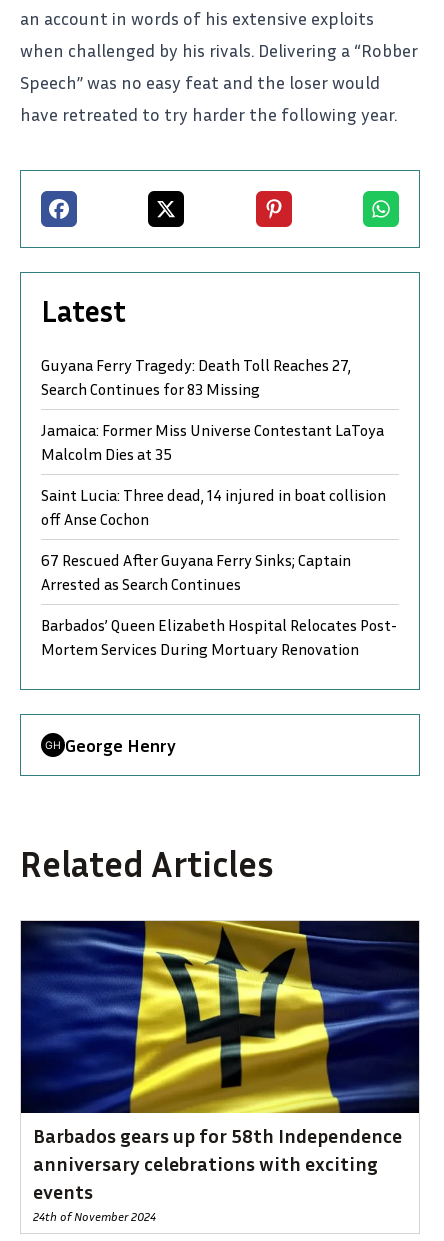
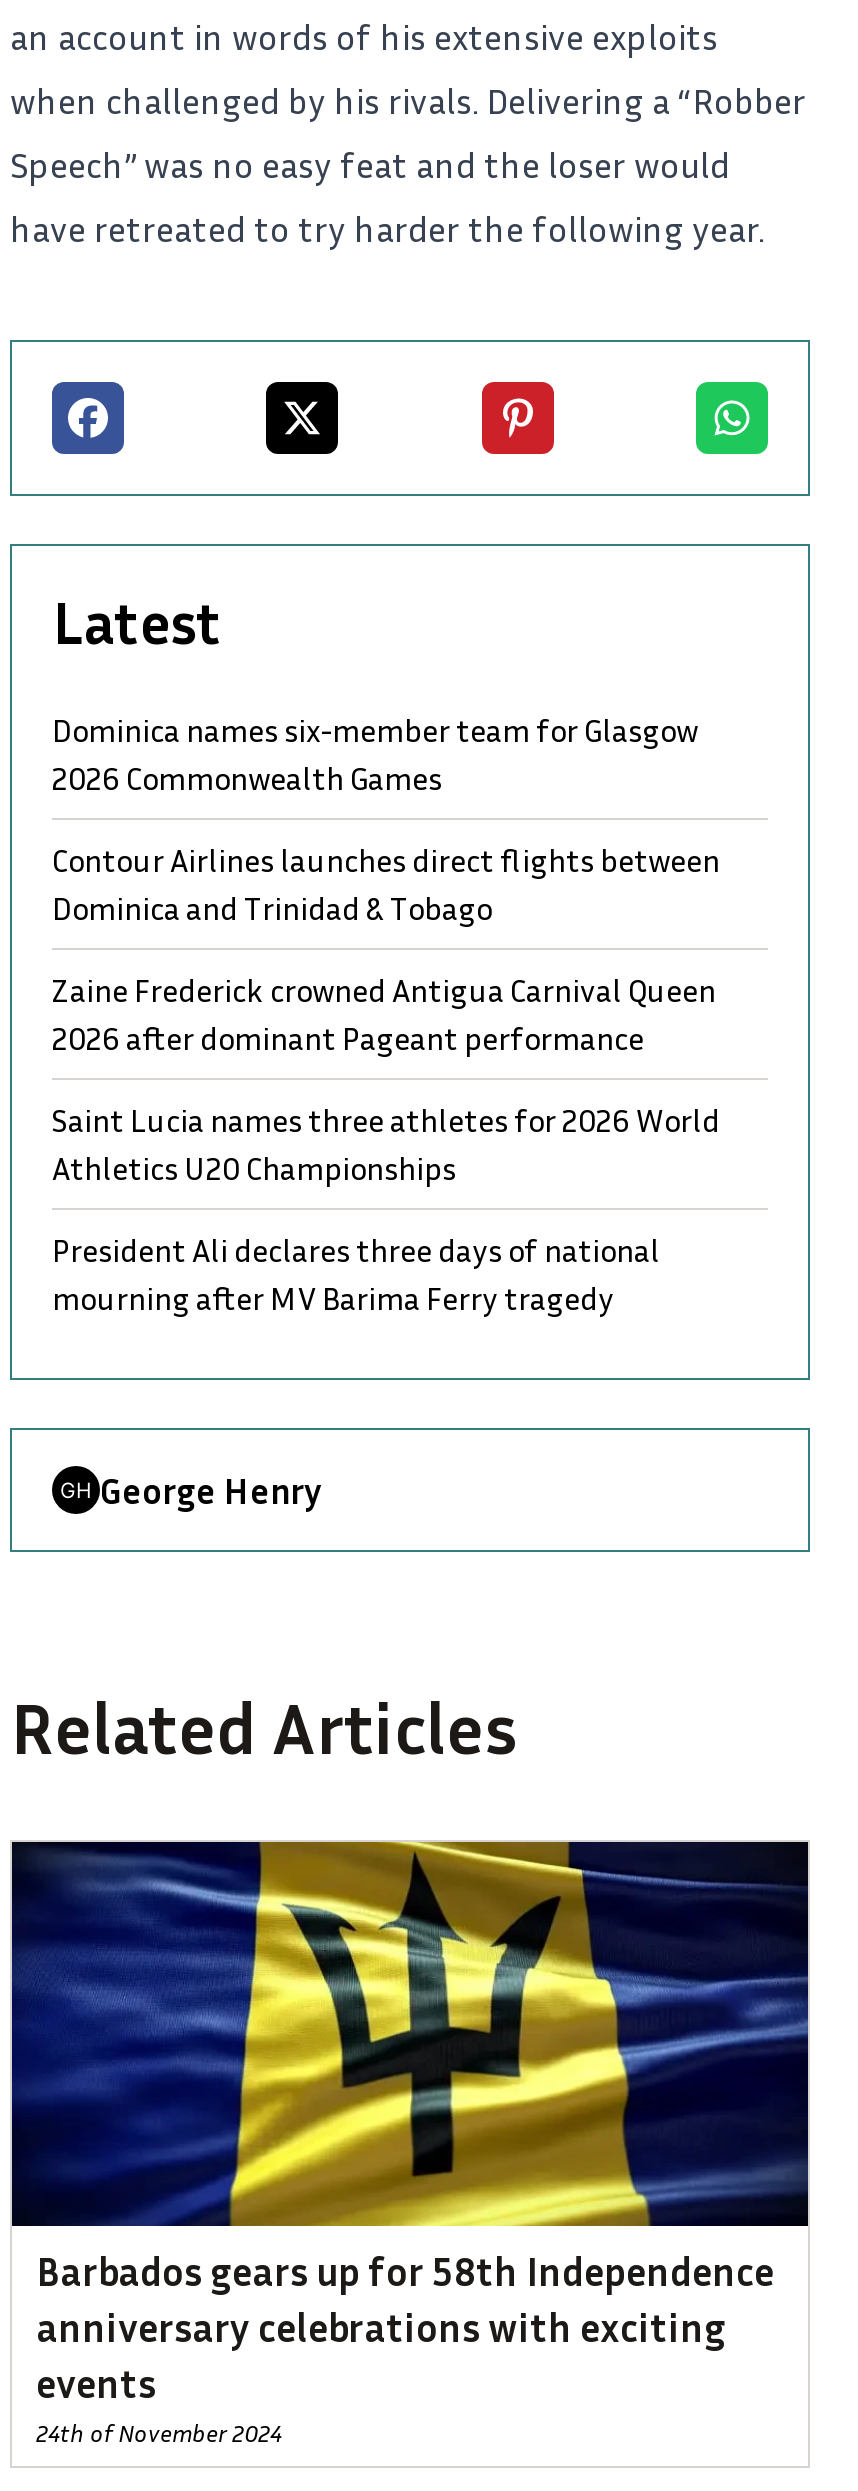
[41,355,351,399] Guyana Ferry Tragedy: Death Toll Reaches 27, | Search Continues for 83 Missing -> [52,710,698,798] Dominica names six-member team for Glasgow | 2026 Commonwealth Games
[41,420,384,464] Jamaica: Former Miss Universe Contestant LaToya | Malcolm Dies at 35 -> [52,840,720,928] Contour Airlines launches direct flights between | Dominica and Trinidad & Tobago
[41,485,386,529] Saint Lucia: Three dead, 14 injured in boat collision | off Anse Cochon -> [52,970,716,1058] Zaine Frederick crowned Antigua Carnival Queen | 2026 after dominant Pageant performance
[41,550,351,594] 67 Rescued After Guyana Ferry Sinks; Captain | Arrested as Search Continues -> [52,1100,720,1188] Saint Lucia names three athletes for 2026 World | Athletics U20 Championships
[41,615,397,659] Barbados’ Queen Elizabeth Hospital Relocates Post- | Mortem Services During Mortuary Renovation -> [52,1230,660,1318] President Ali declares three days of national | mourning after MV Barima Ferry tragedy

